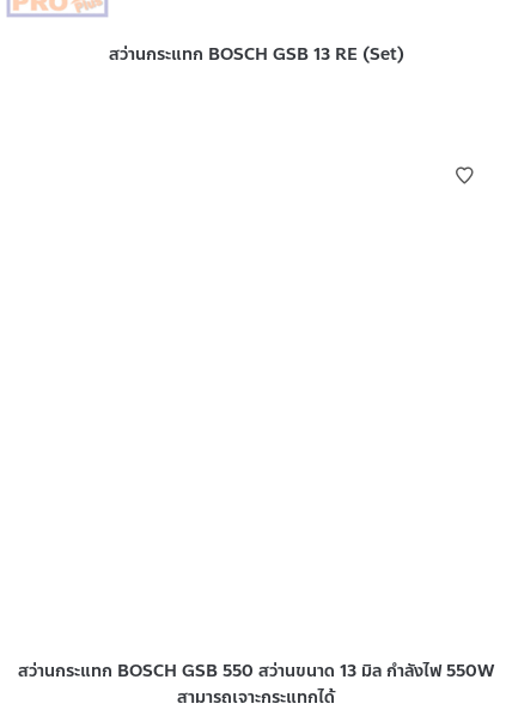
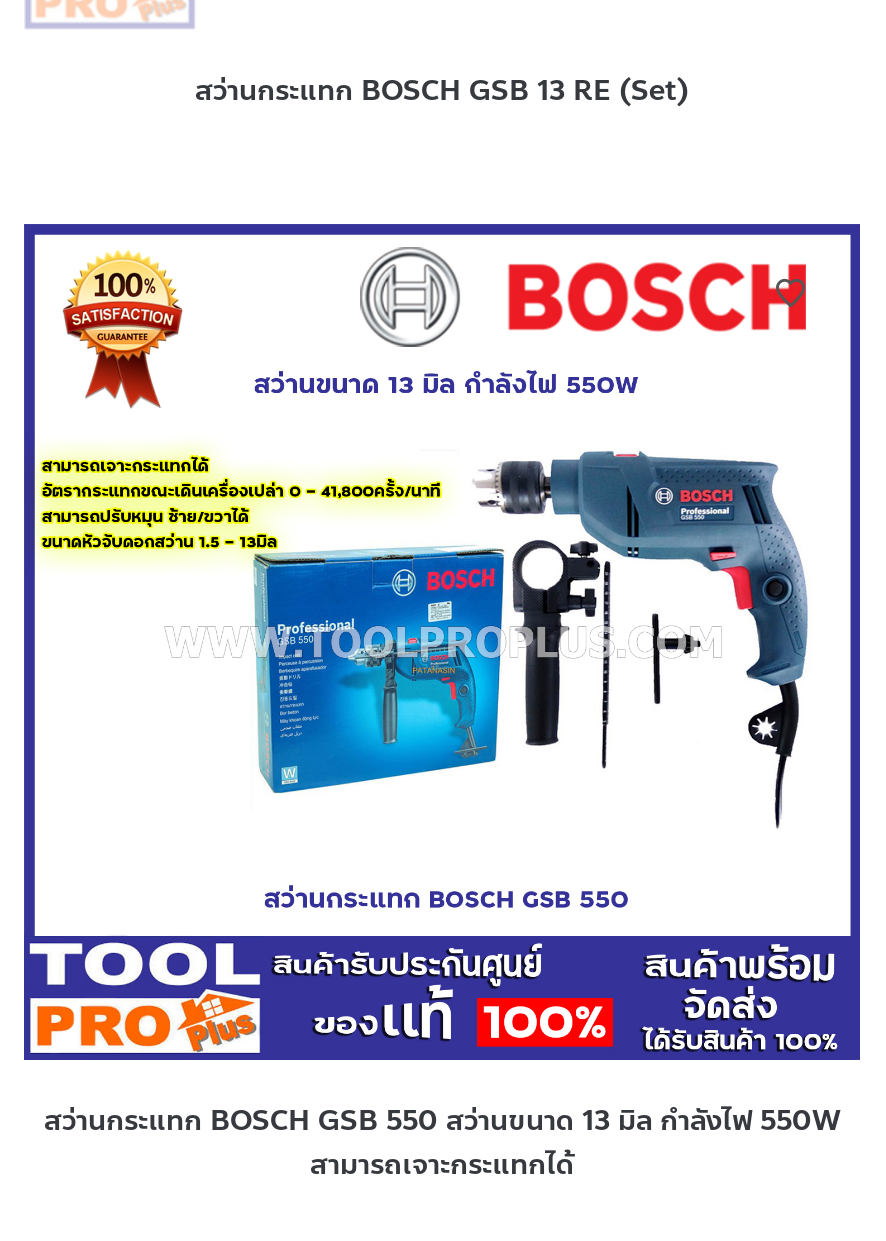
none -> [22,222,862,1062] [image]

